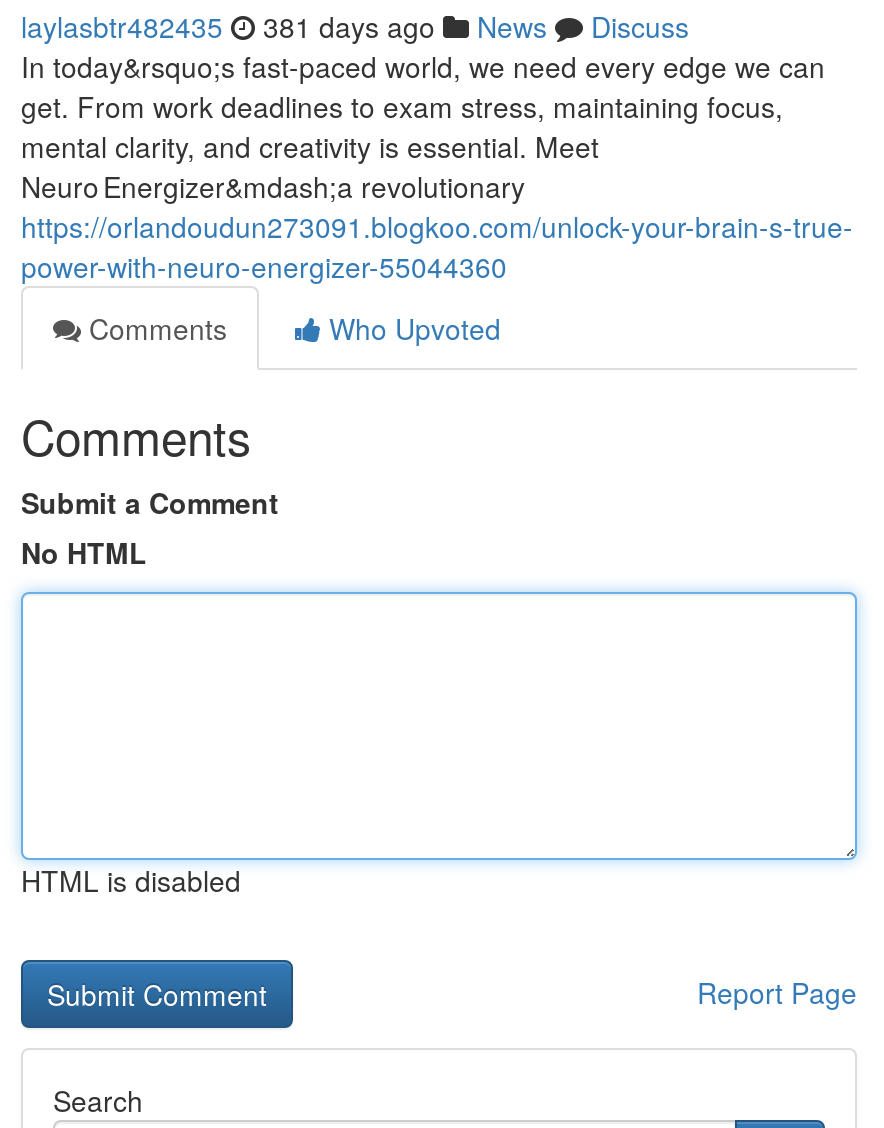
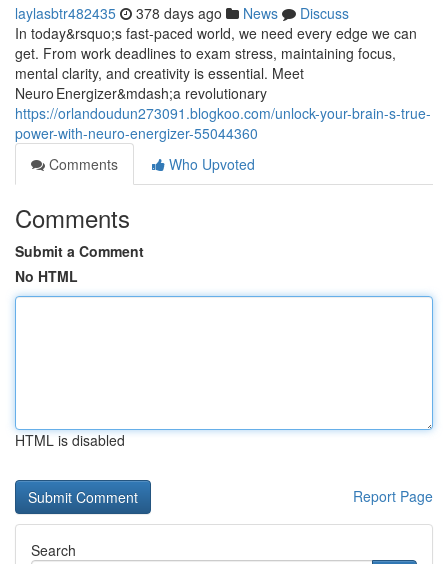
[21,6,689,46] laylasbtr482435 381 days ago News Discuss -> [15,3,349,23] laylasbtr482435 378 days ago News Discuss

